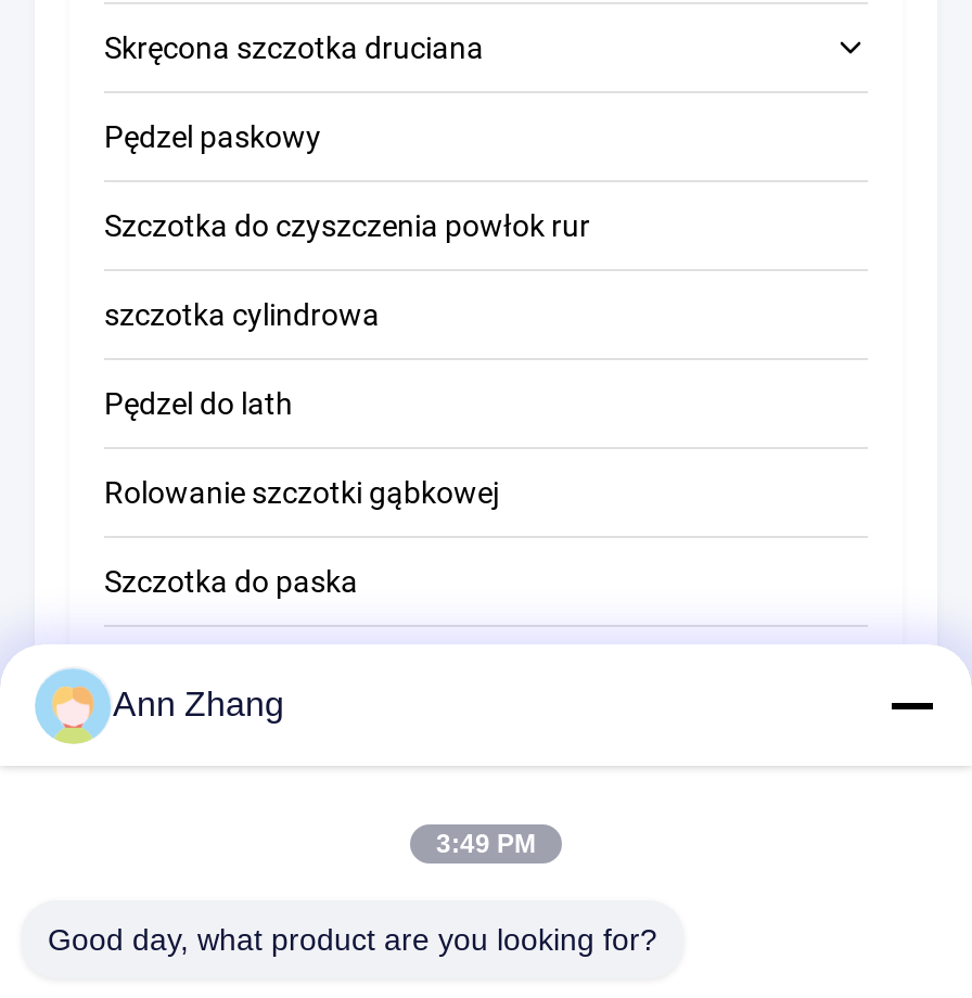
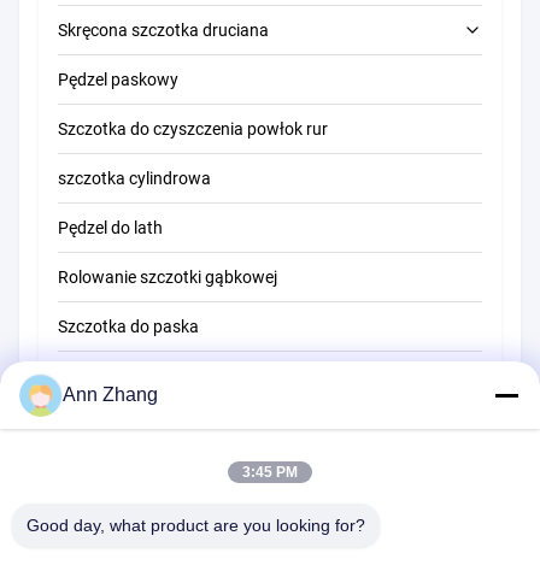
[436,829,536,859] 3:49 PM -> [242,464,298,481] 3:45 PM

